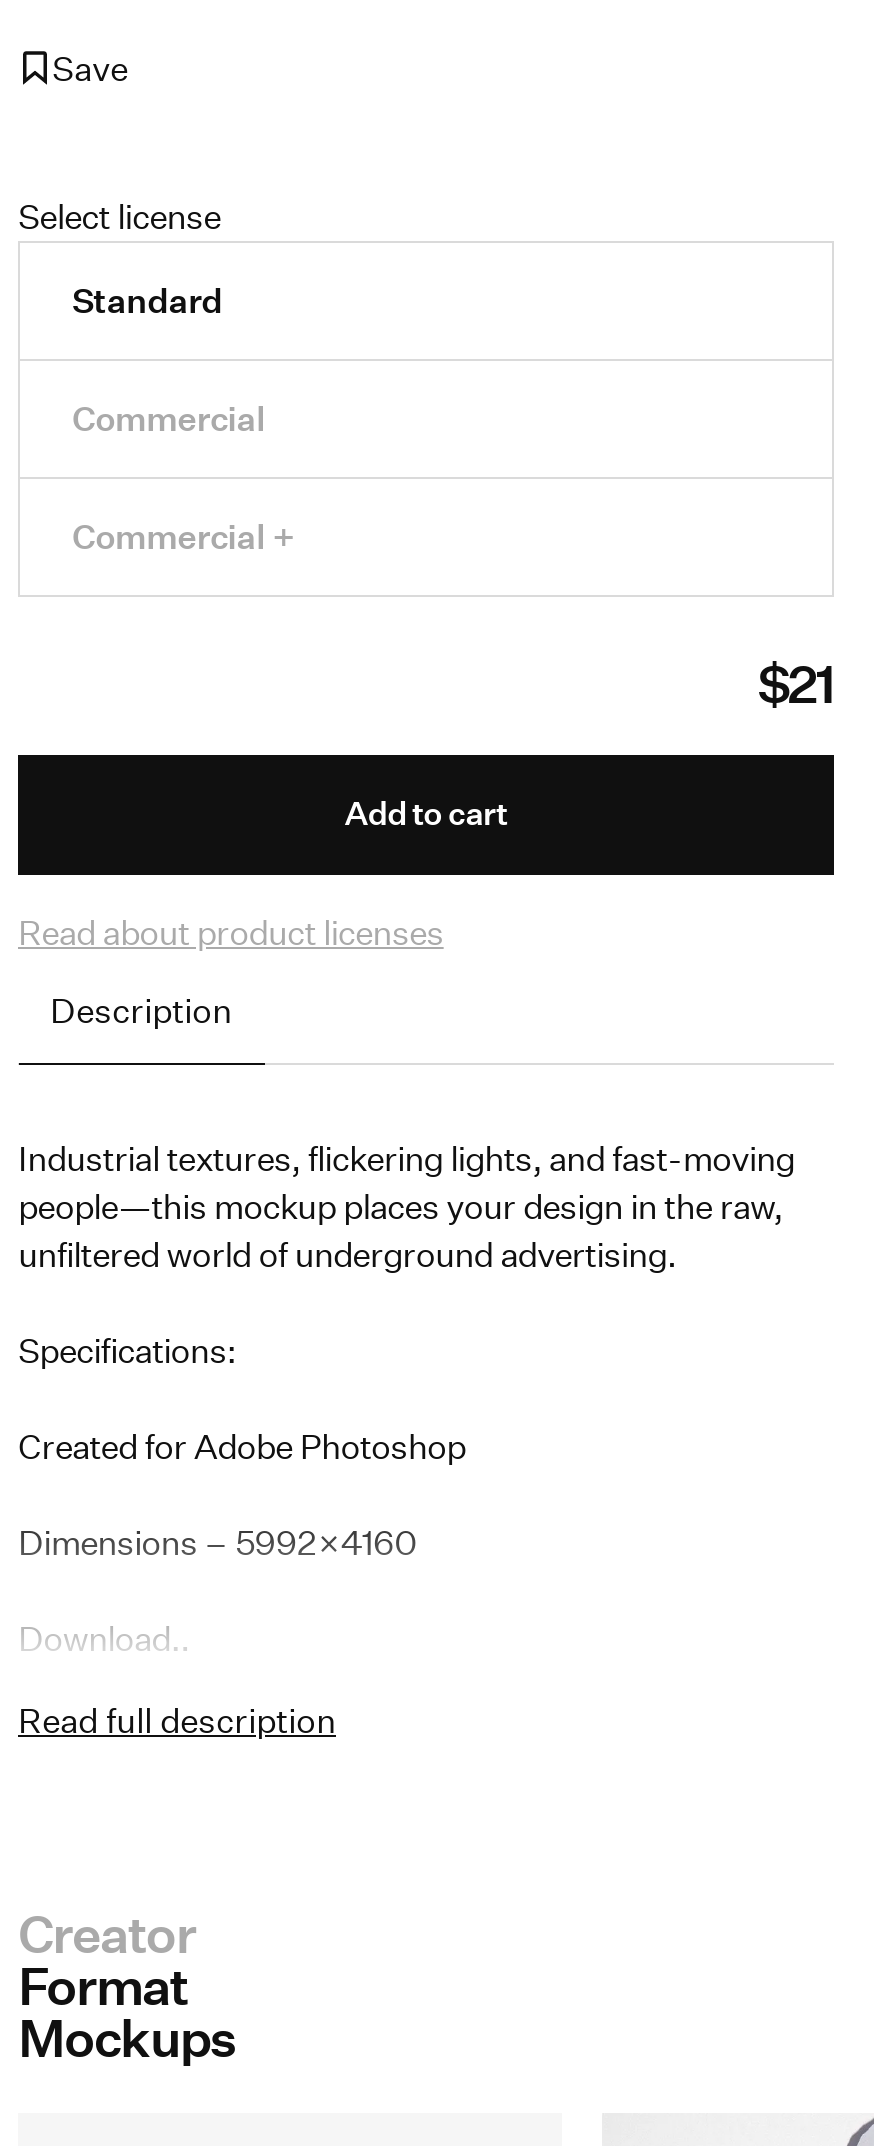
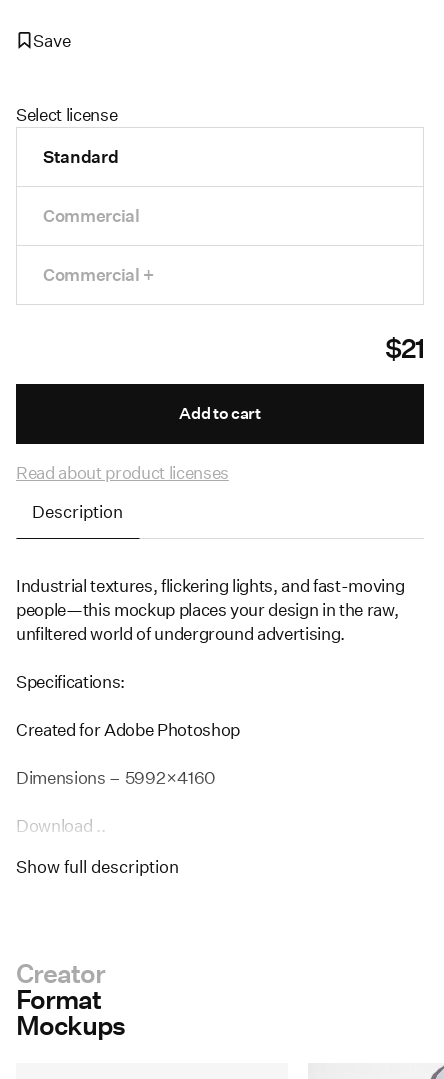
[18,1700,336,1742] Read full description -> [16,856,179,877] Show full description

